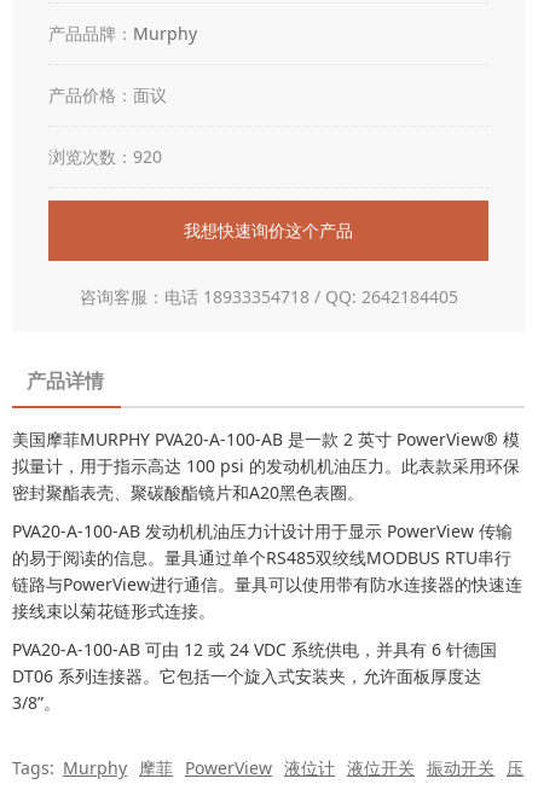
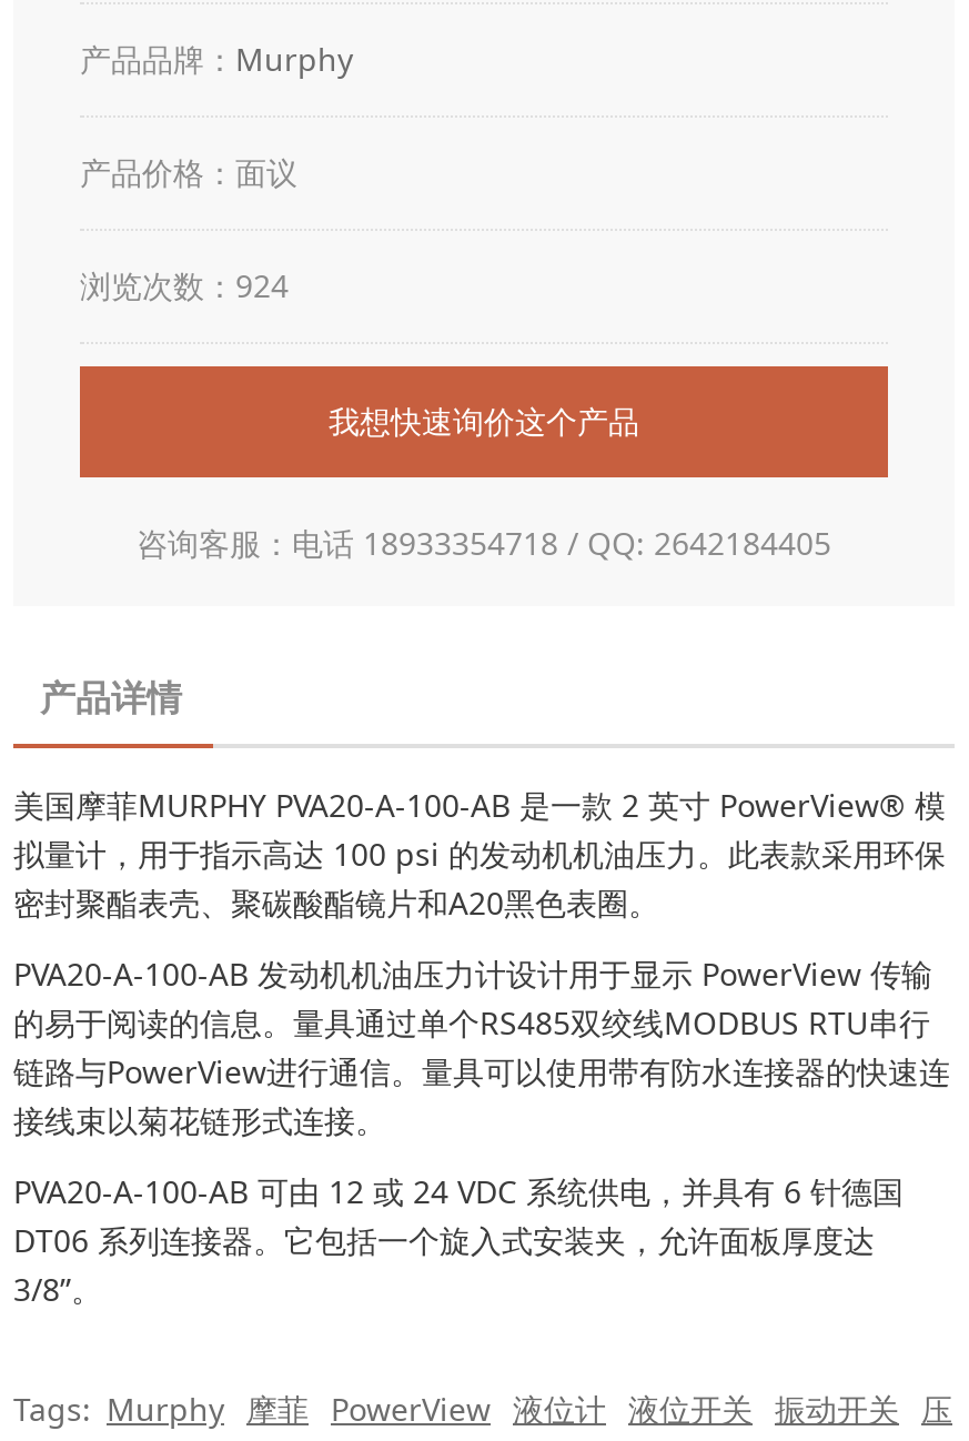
[48,145,162,168] 浏览次数：920 -> [80,264,289,307] 浏览次数：924

